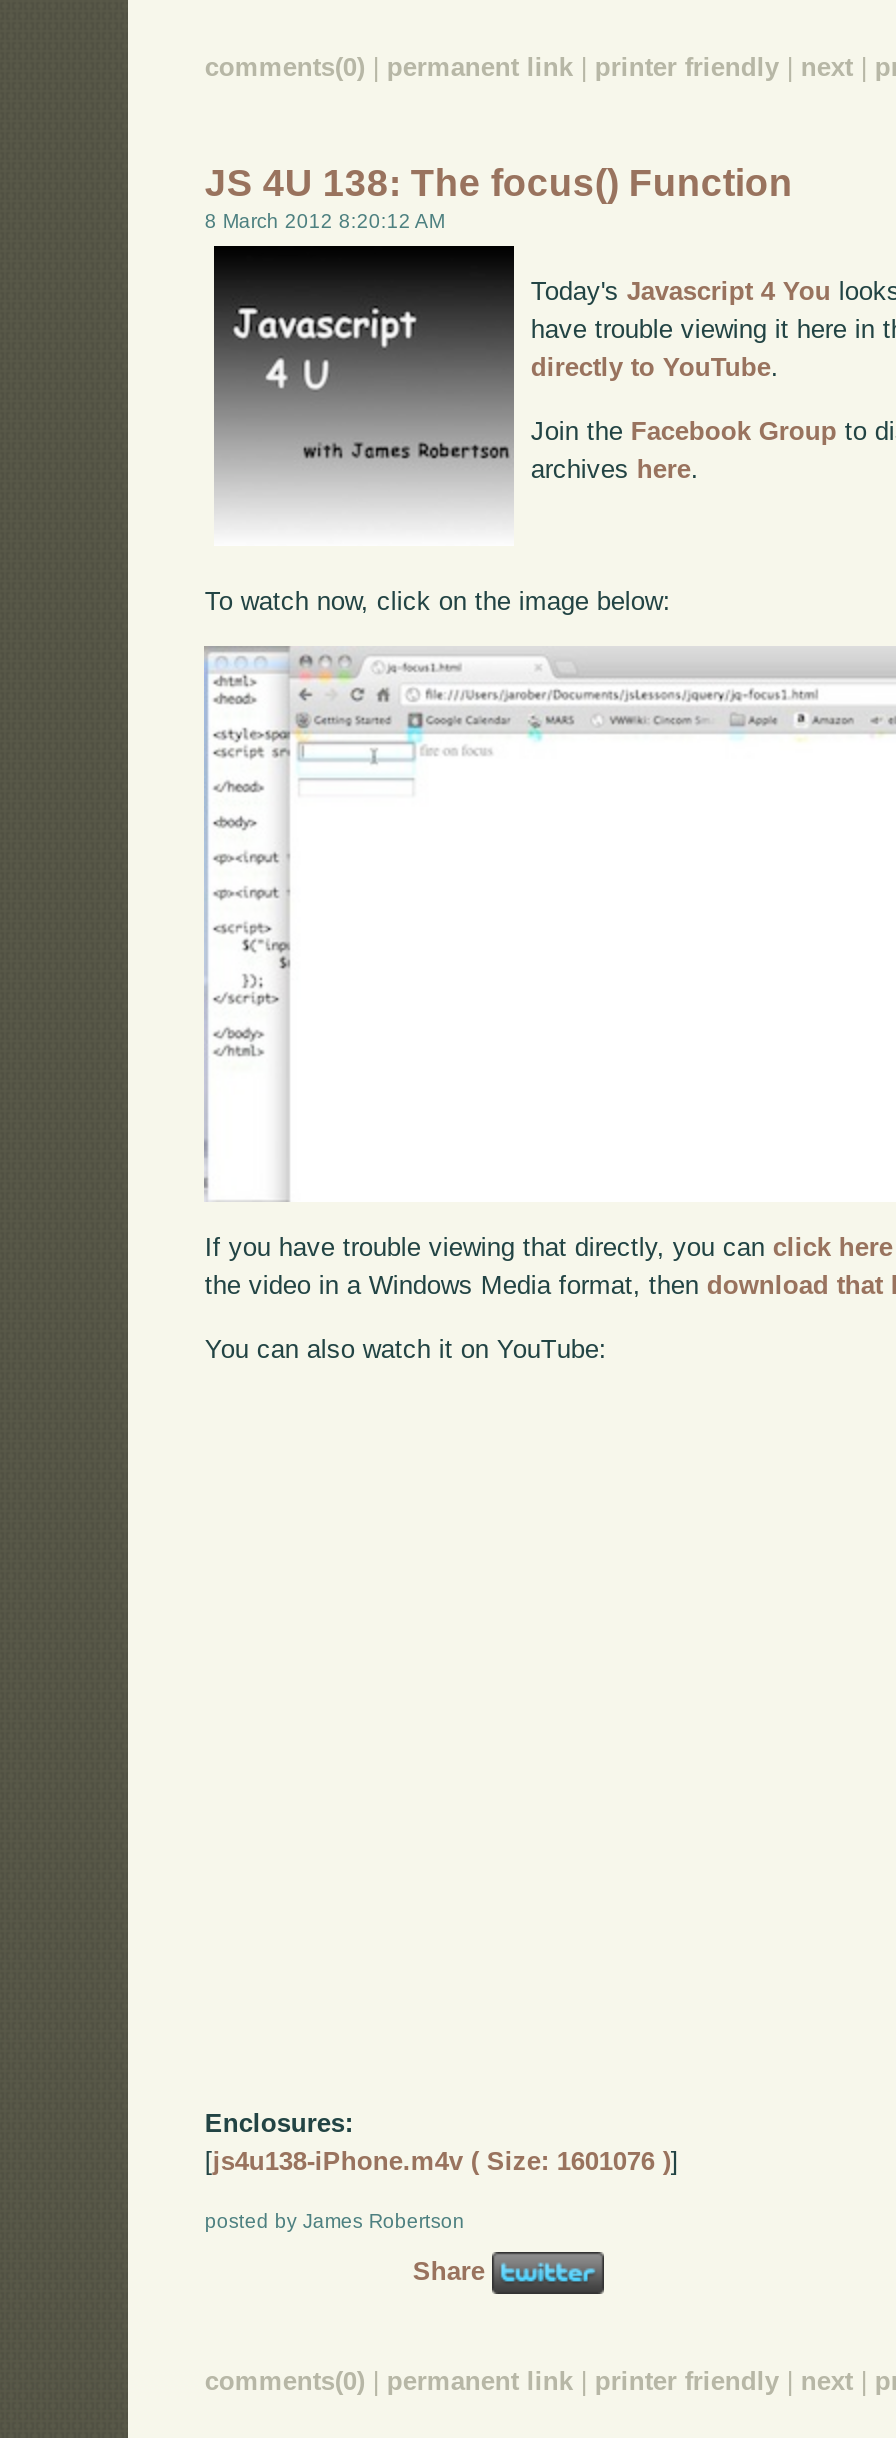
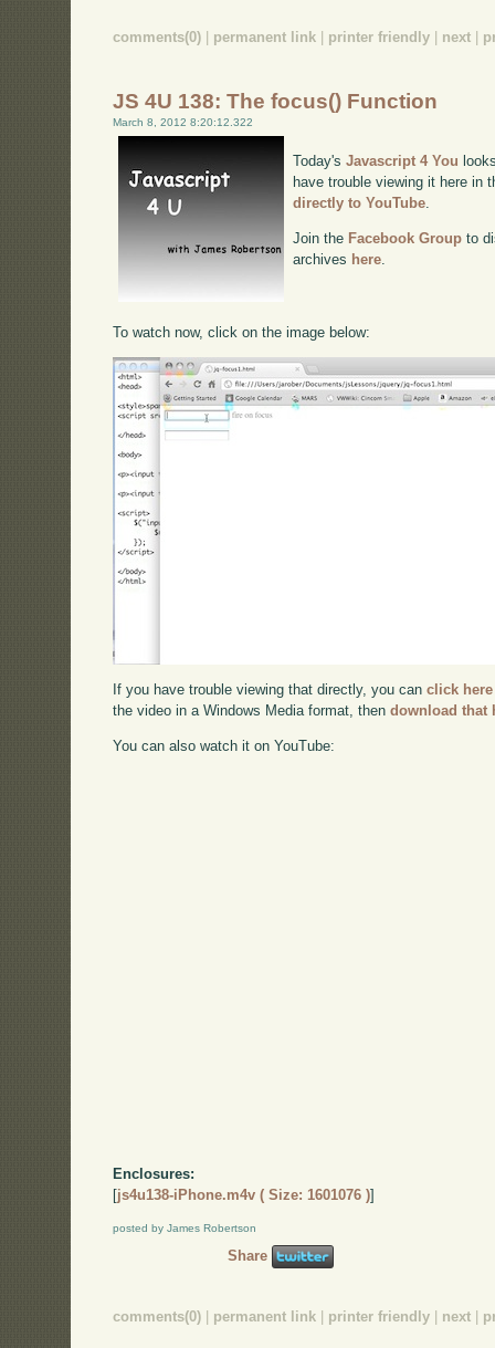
[205,211,445,233] 8 March 2012 8:20:12 AM -> [113,117,253,129] March 8, 2012 8:20:12.322

